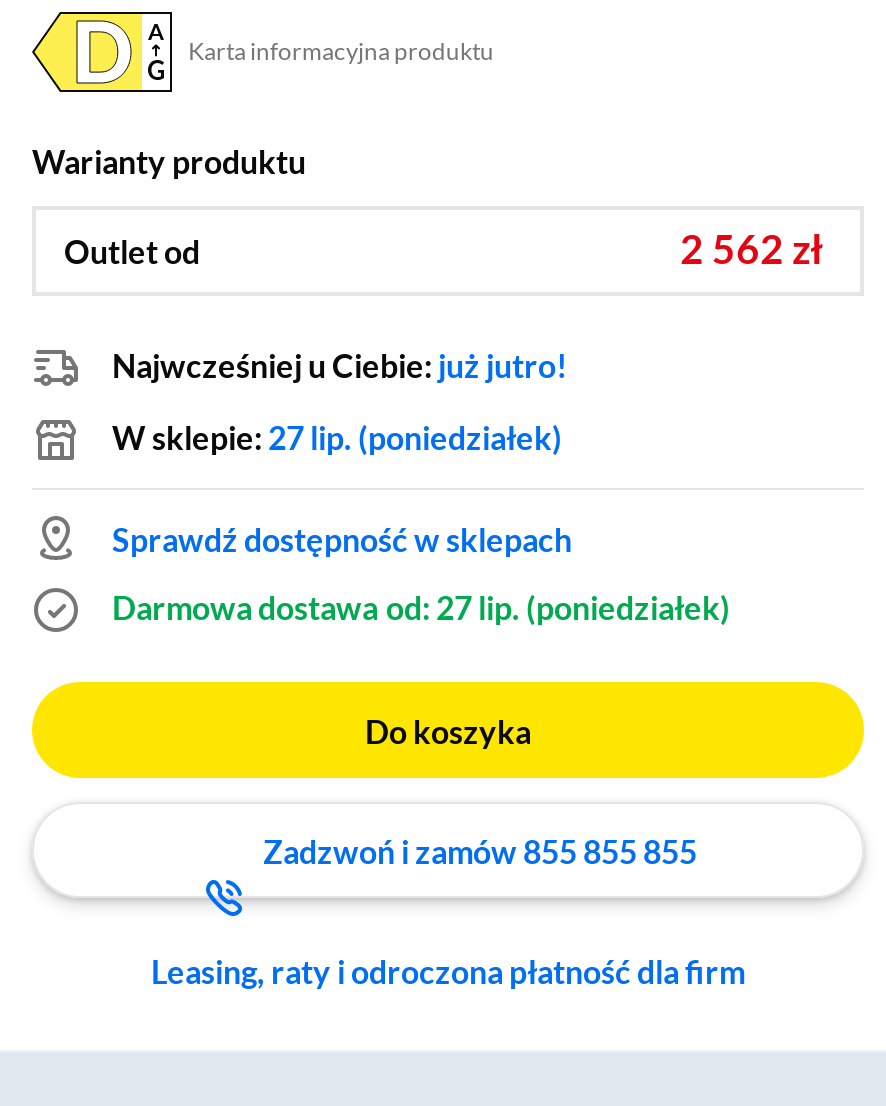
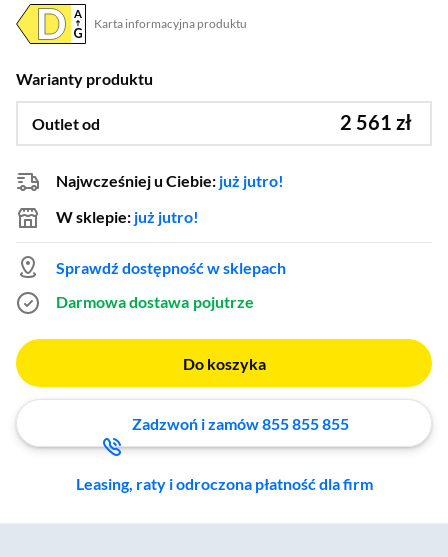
[680,225,824,273] 2 562 zł -> [340,110,412,134] 2 561 zł
[112,419,562,457] W sklepie: 27 lip. (poniedziałek) -> [56,207,199,226] W sklepie: już jutro!
[112,589,730,627] Darmowa dostawa od: 27 lip. (poniedziałek) -> [56,292,254,311] Darmowa dostawa pojutrze

